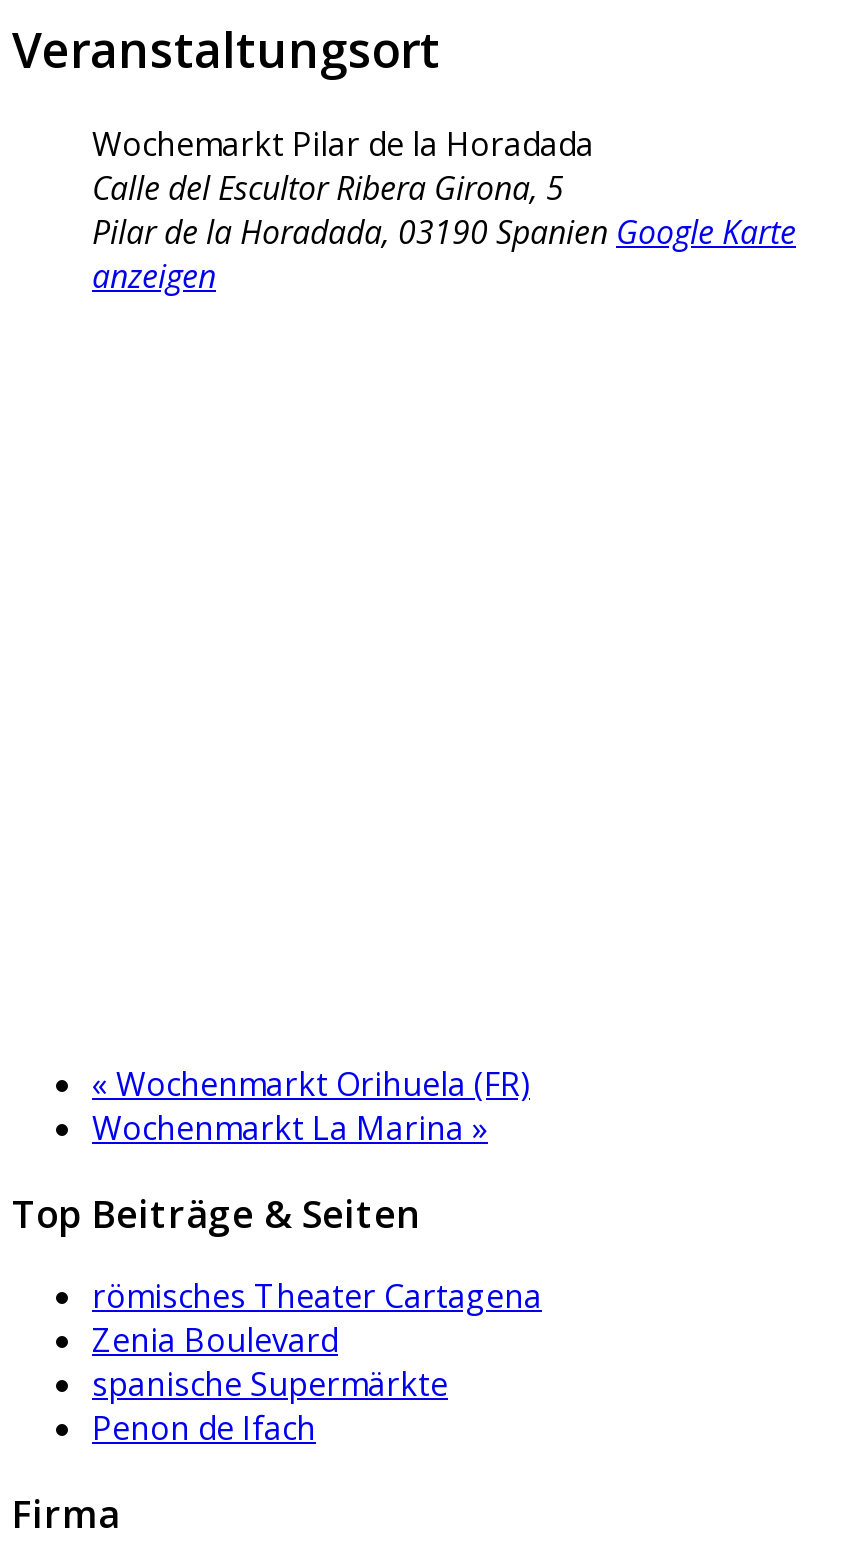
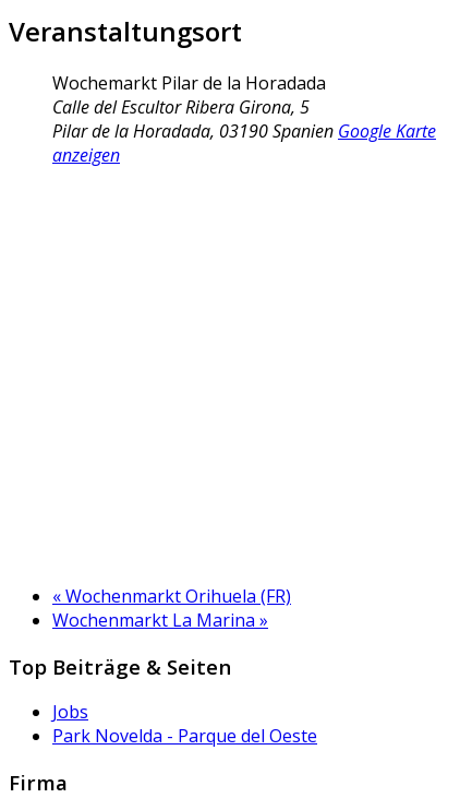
[92,1275,542,1451] römisches Theater Cartagena | Zenia Boulevard | spanische Supermärkte | Penon de Ifach -> [52,700,317,748] Jobs | Park Novelda - Parque del Oeste

